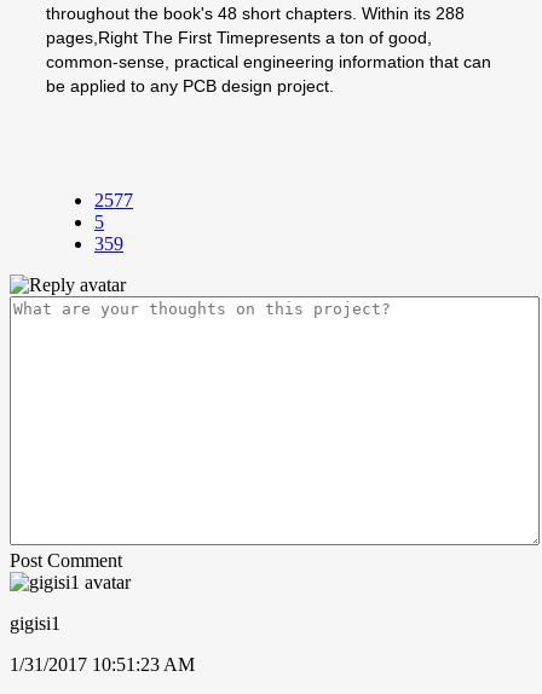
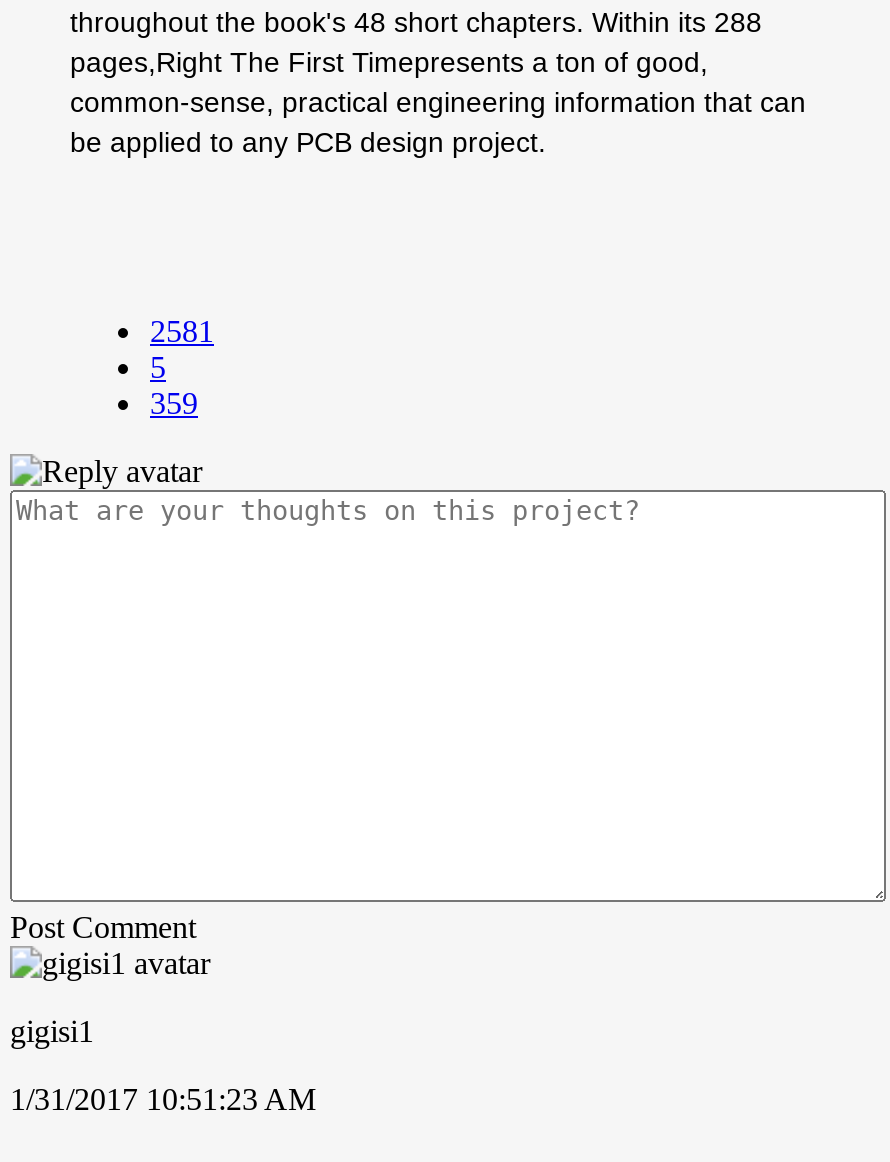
[94,190,133,210] 2577 -> [150,314,214,348] 2581

